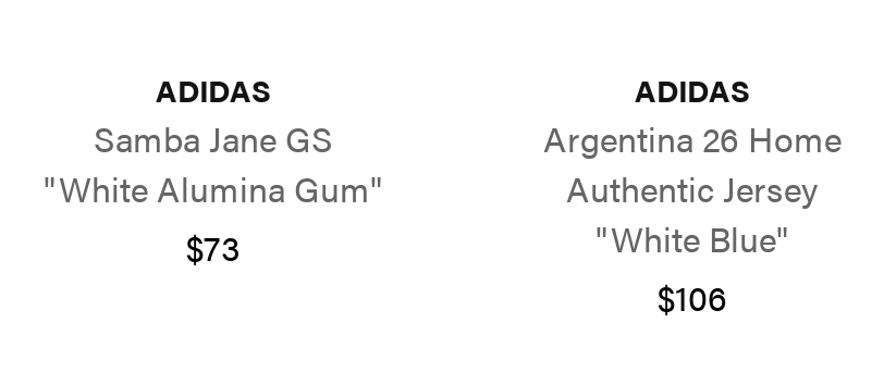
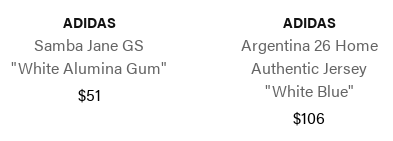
[186,222,241,272] $73 -> [77,83,100,106] $51

